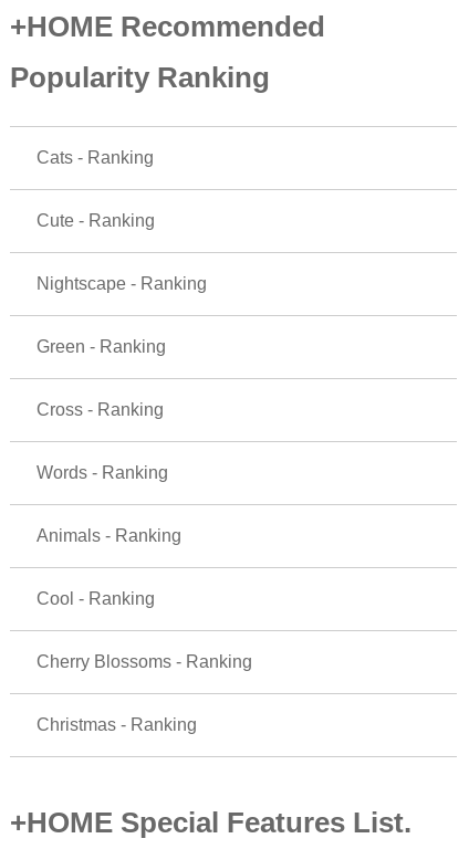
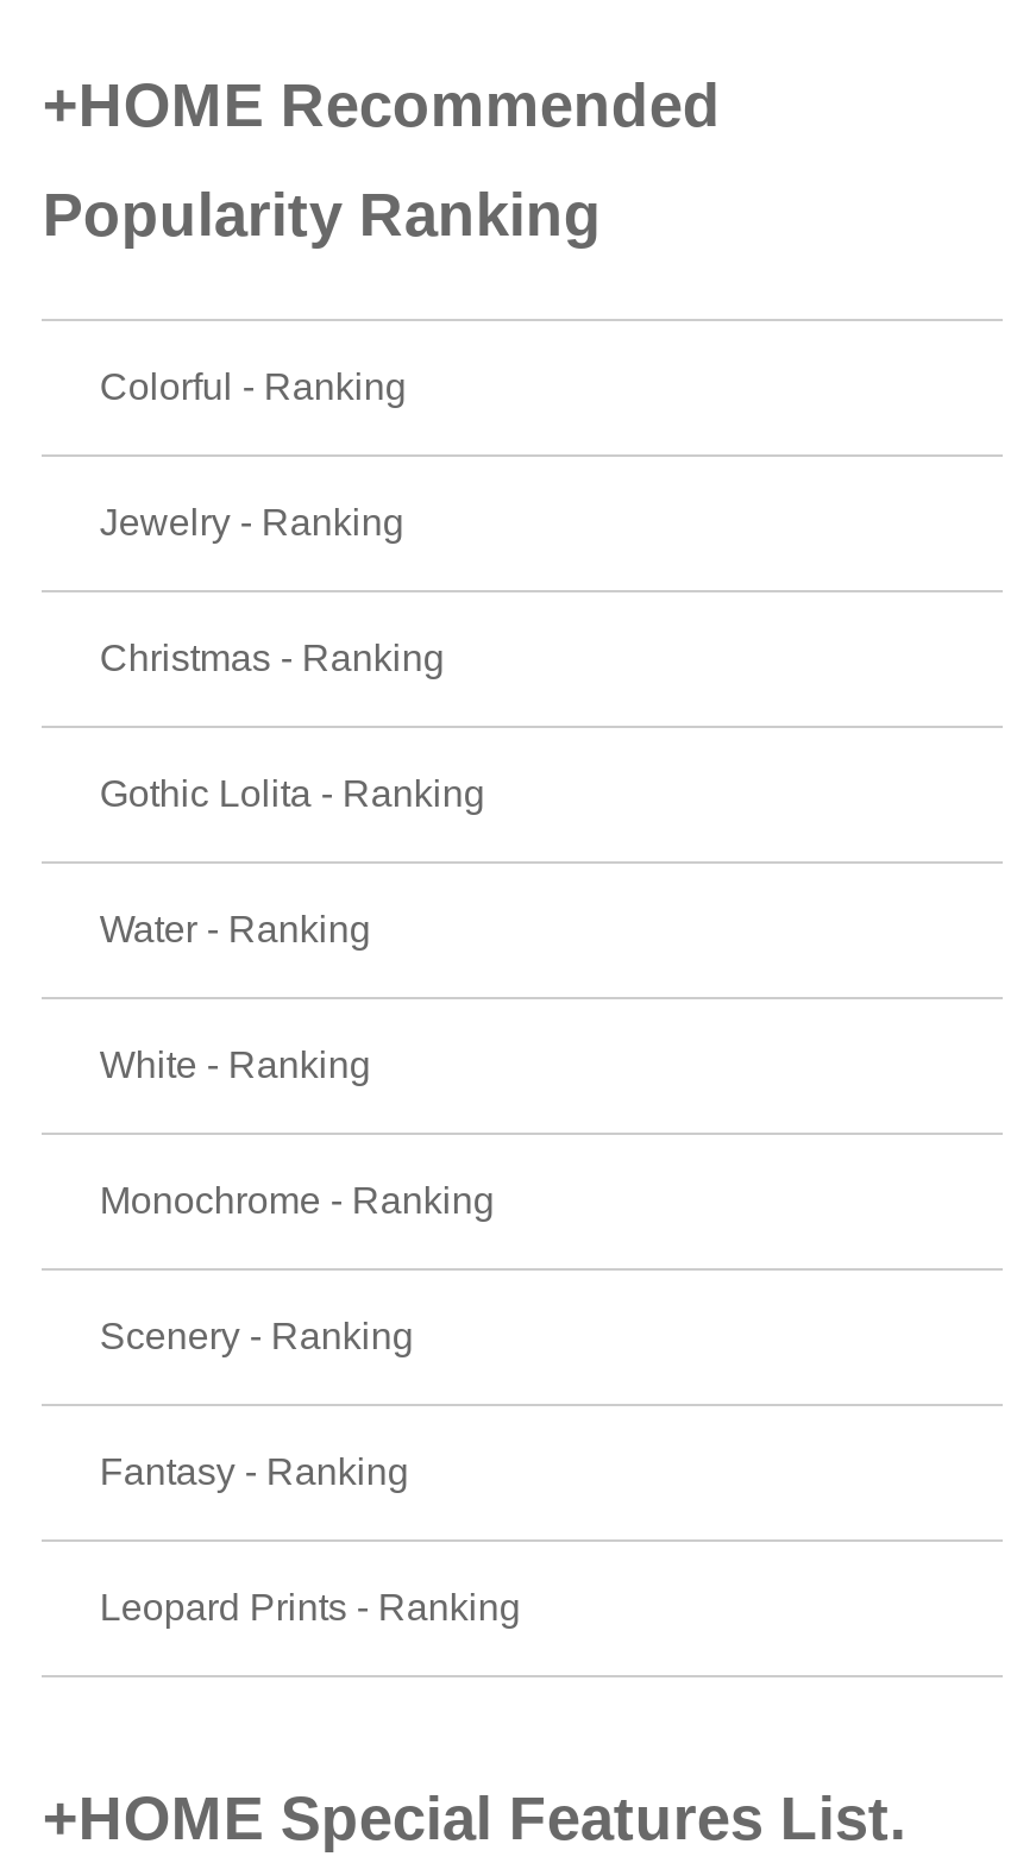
[37,148,253,671] Cats - Ranking | Cute - Ranking | Nightscape - Ranking | Green - Ranking | Cross - Ranking | Words - Ranking | Animals - Ranking | Cool - Ranking | Cherry Blossoms - Ranking -> [100,366,407,542] Colorful - Ranking | Jewelry - Ranking
moved [37,715,197,734] -> [100,637,445,678]: Christmas - Ranking
none -> [100,773,521,1627] Gothic Lolita - Ranking | Water - Ranking | White - Ranking | Monochrome - Ranking | Scenery - Ranking | Fantasy - Ranking | Leopard Prints - Ranking

